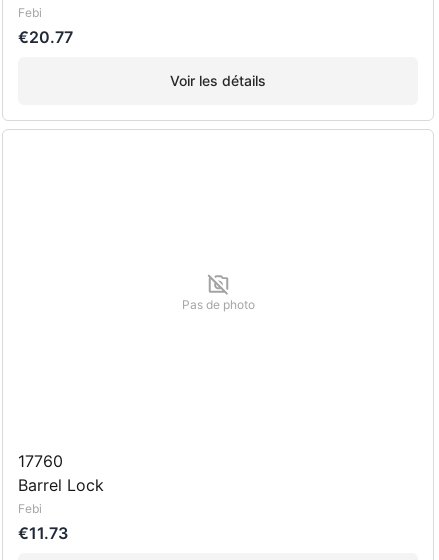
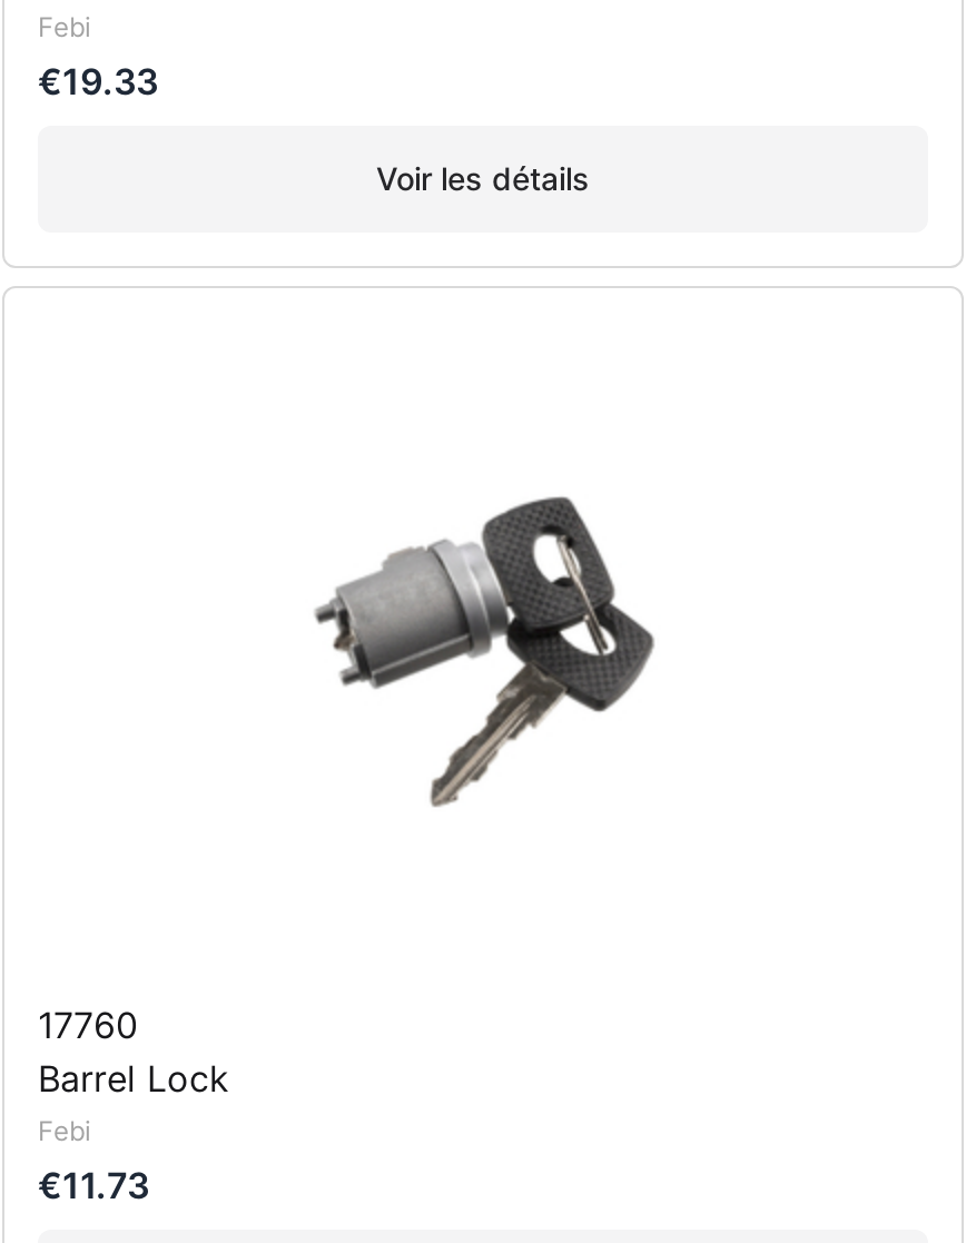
[18,27,73,47] €20.77 -> [38,59,158,103] €19.33
none -> [314,495,657,809] [image]
[181,297,254,312] Pas de photo -> none

